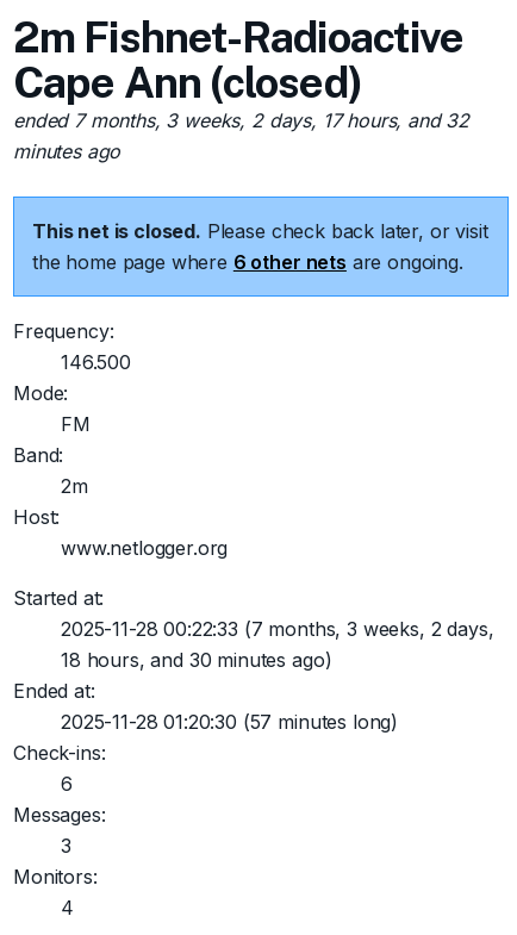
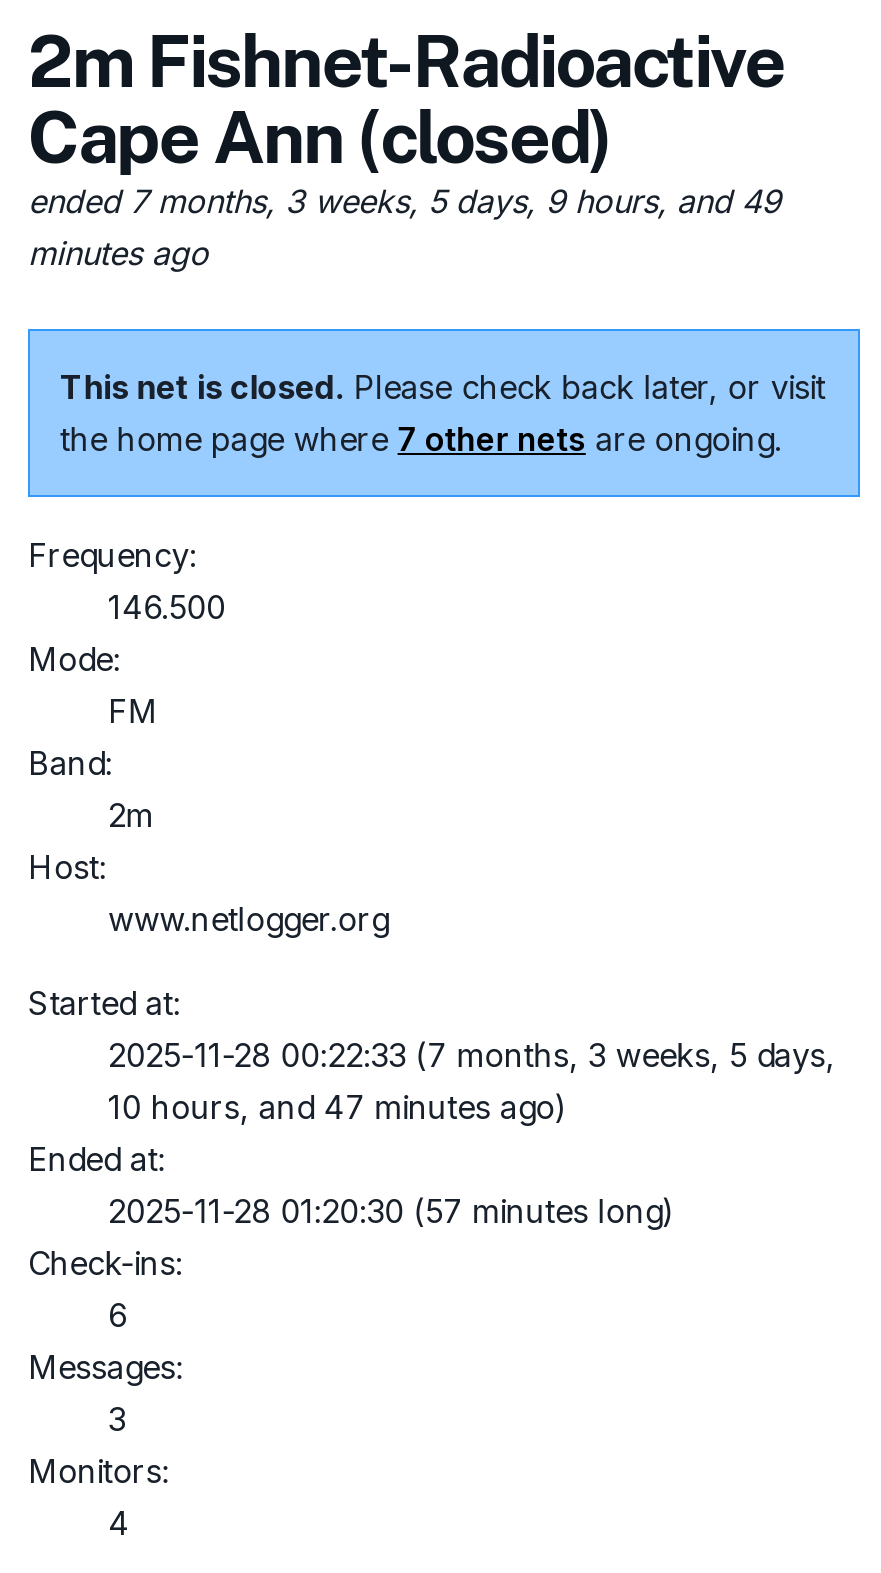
[13,108,470,132] ended 7 months, 3 weeks, 2 days, 17 hours, and 32 -> [28,181,781,221] ended 7 months, 3 weeks, 5 days, 9 hours, and 49
[32,250,463,274] the home page where 6 other nets are ongoing. -> [60,419,782,459] the home page where 7 other nets are ongoing.
[61,617,494,641] 2025-11-28 00:22:33 (7 months, 3 weeks, 2 days, -> [108,1035,835,1075] 2025-11-28 00:22:33 (7 months, 3 weeks, 5 days,
[61,648,332,672] 18 hours, and 30 minutes ago) -> [108,1087,567,1127] 10 hours, and 47 minutes ago)

